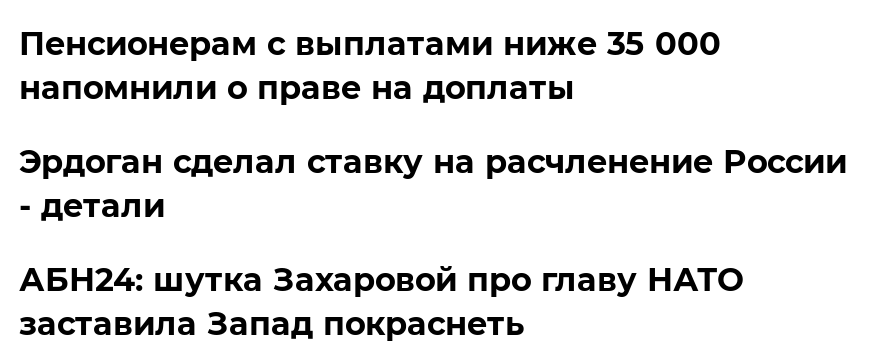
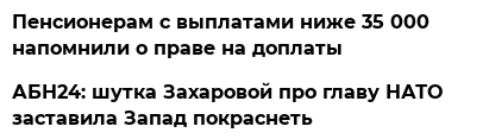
[19,143,847,225] Эрдоган сделал ставку на расчленение России | - детали -> none

